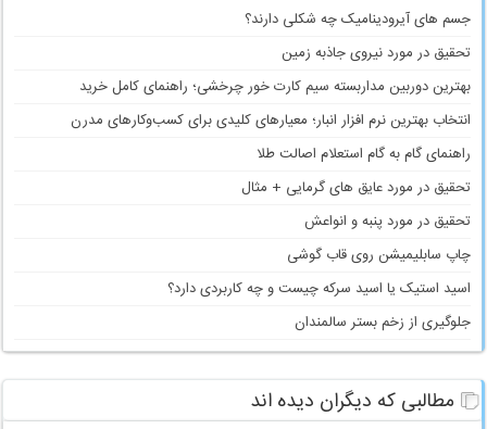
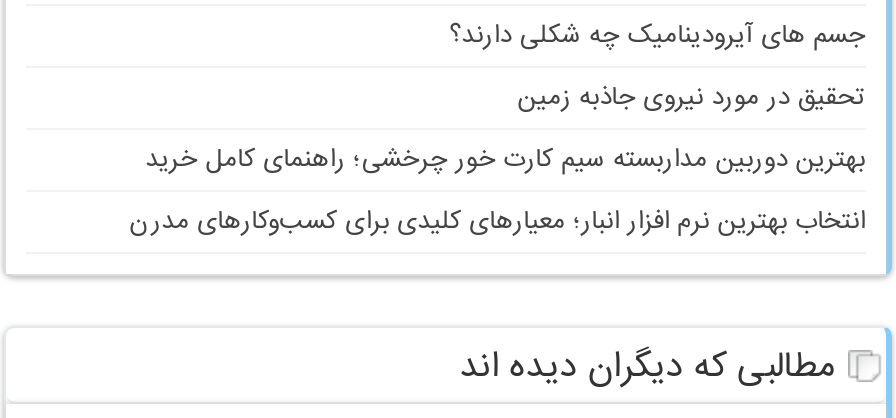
[167,142,470,334] راهنمای گام به گام استعلام اصالت طلا | تحقیق در مورد عایق های گرمایی + مثال | تحقیق در مورد پنبه و انواعش | چاپ سابلیمیشن روی قاب گوشی | اسید استیک یا اسید سرکه چیست و چه کاربردی دارد؟ | جلوگیری از زخم بستر سالمندان -> none

